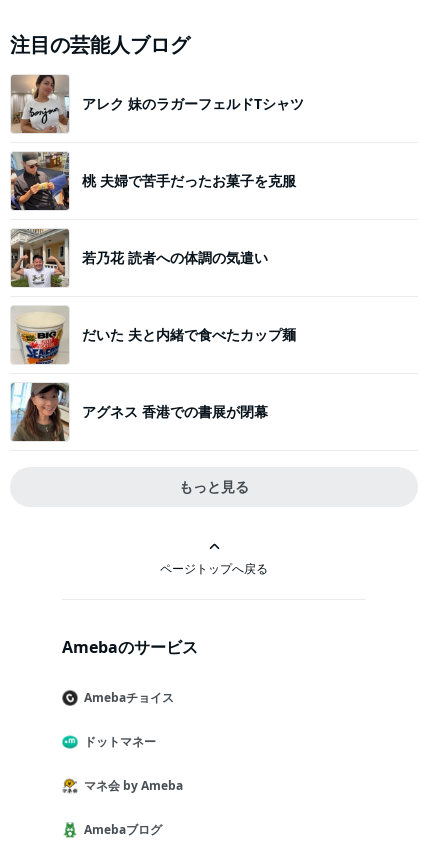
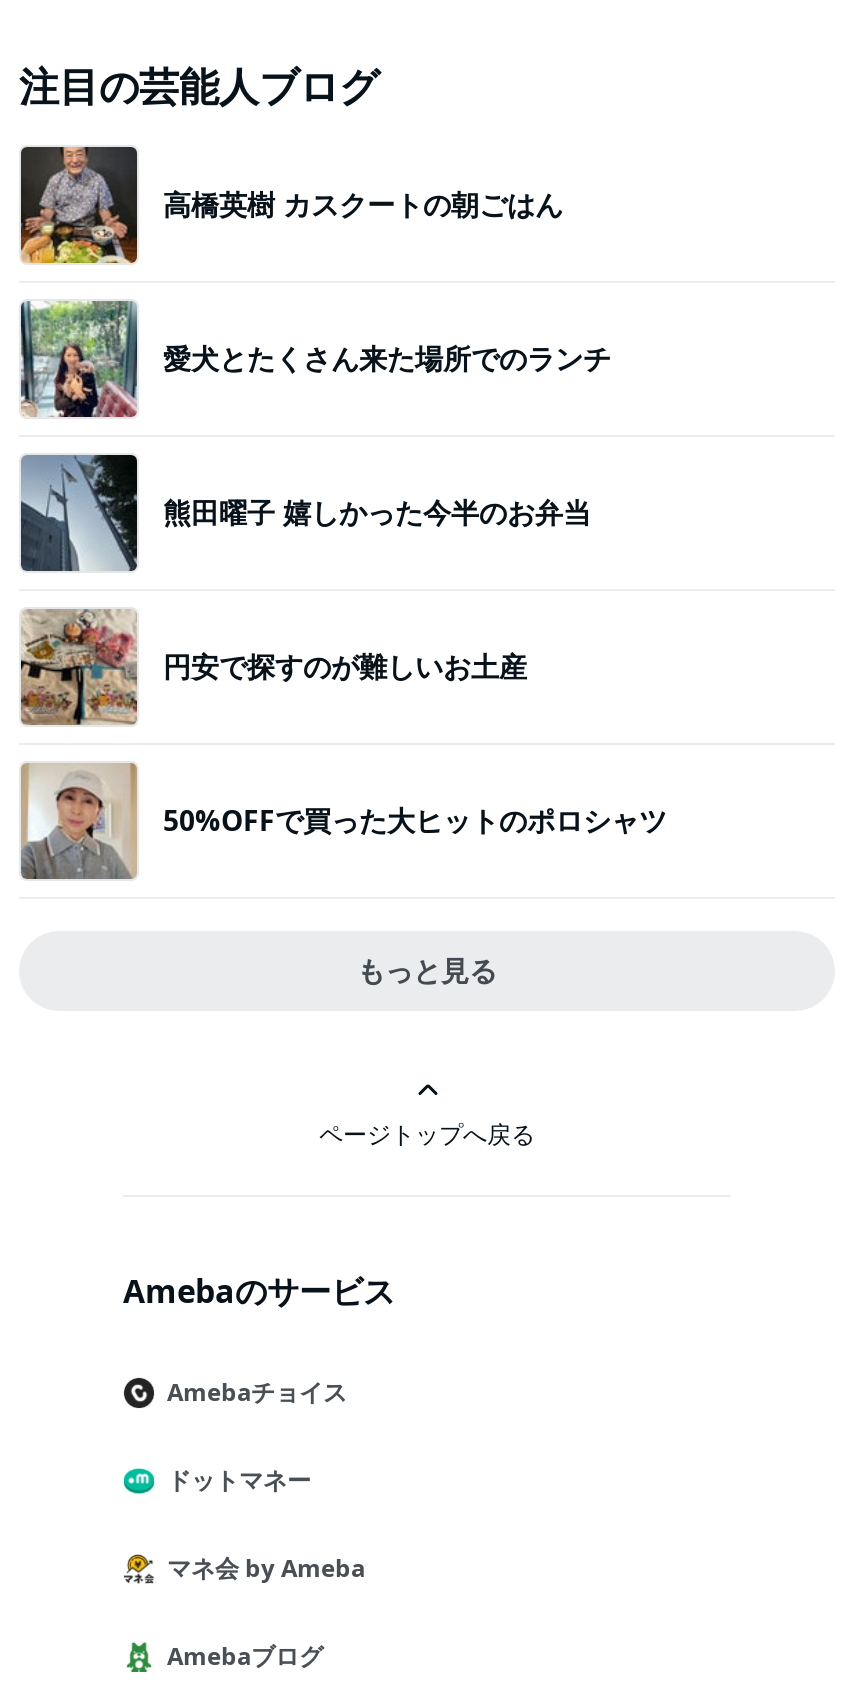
[10,74,304,134] [image] | アレク 妹のラガーフェルドTシャツ -> [19,145,563,265] [image] | 高橋英樹 カスクートの朝ごはん
[10,151,296,211] [image] | 桃 夫婦で苦手だったお菓子を克服 -> [19,301,611,419] [image] | 愛犬とたくさん来た場所でのランチ
[10,228,268,288] [image] | 若乃花 読者への体調の気遣い -> [19,453,591,571] [image] | 熊田曜子 嬉しかった今半のお弁当
[11,307,296,365] [image] | だいた 夫と内緒で食べたカップ麺 -> [19,609,527,727] [image] | 円安で探すのが難しいお土産
[10,383,268,442] [image] | アグネス 香港での書展が閉幕 -> [19,763,667,881] [image] | 50%OFFで買った大ヒットのポロシャツ

